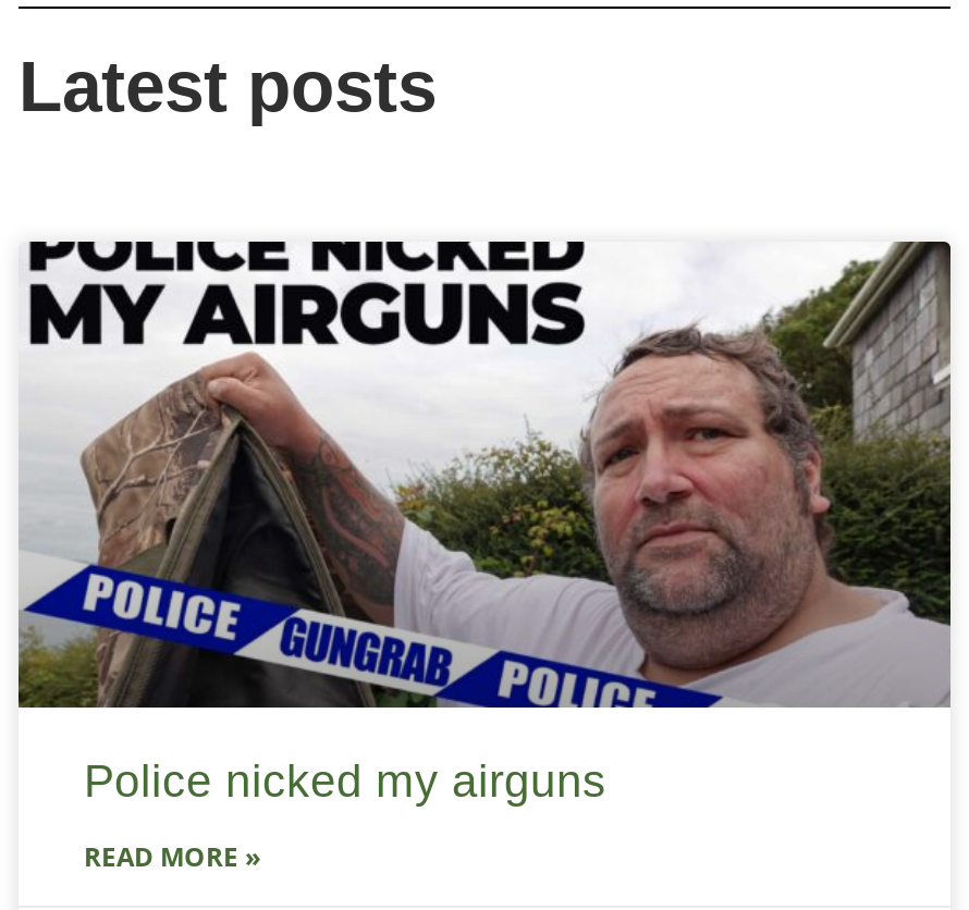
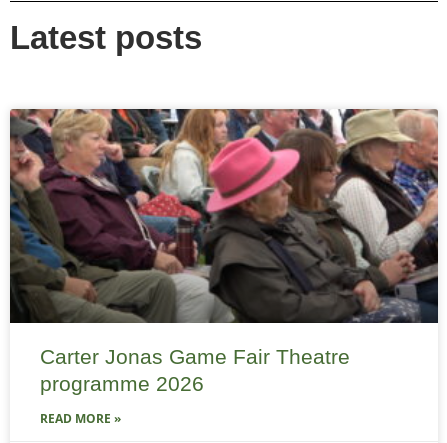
[16,239,950,806] [image] | Police nicked my airguns -> [9,108,438,395] [image] | Carter Jonas Game Fair Theatre | programme 2026

